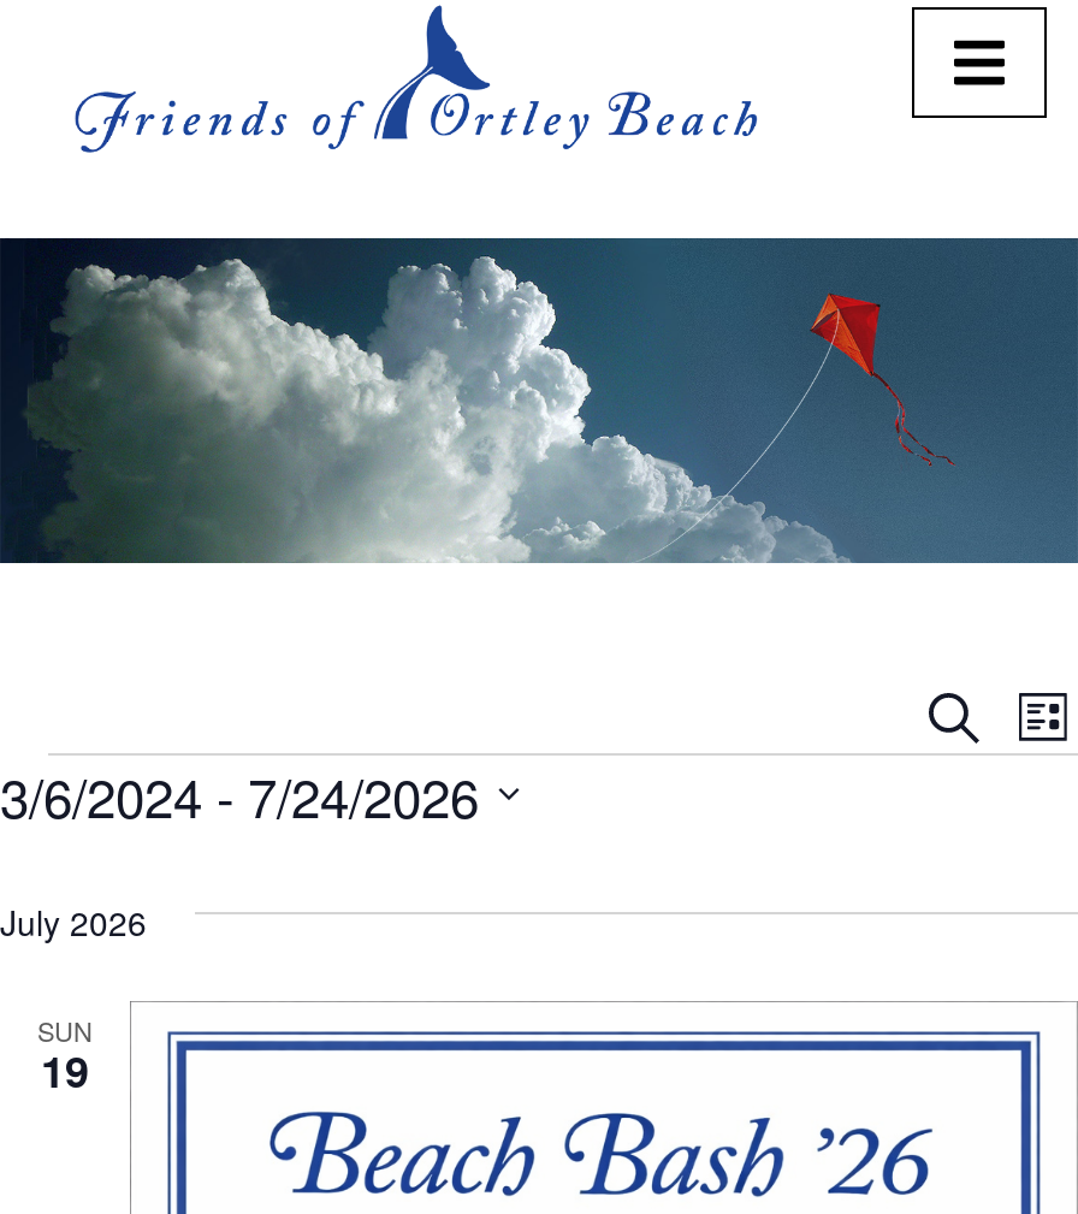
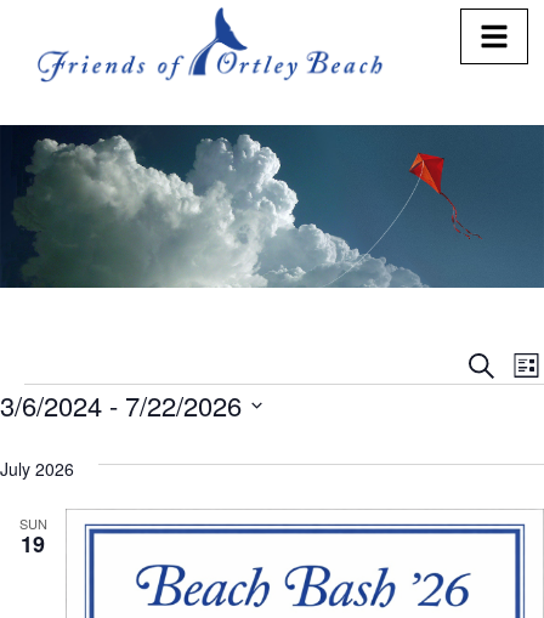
[0,757,479,832] 3/6/2024 - 7/24/2026 -> [0,387,242,424] 3/6/2024 - 7/22/2026

